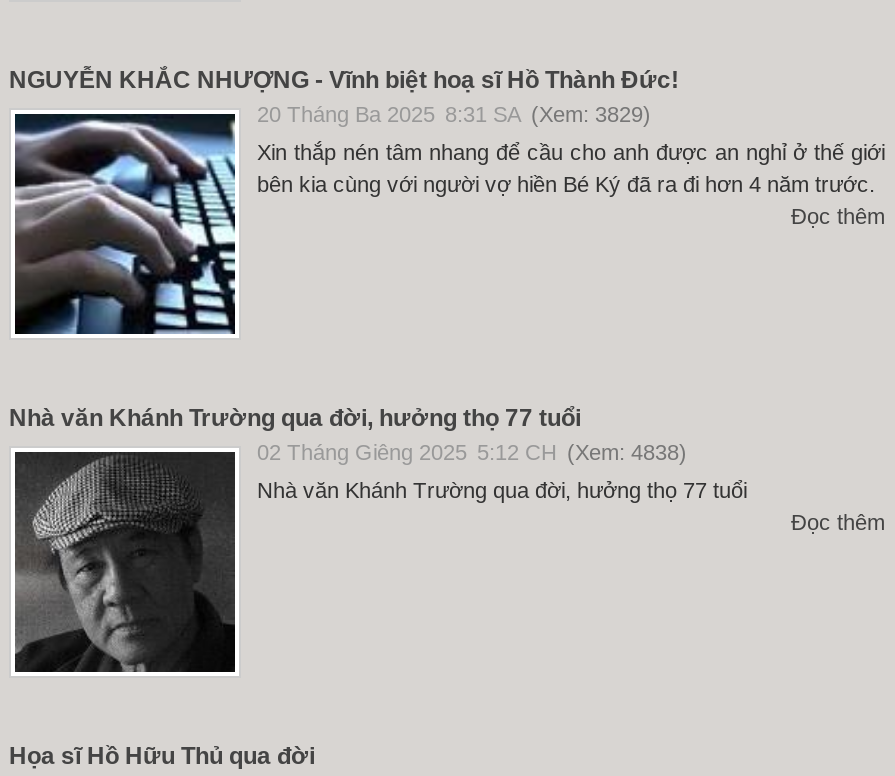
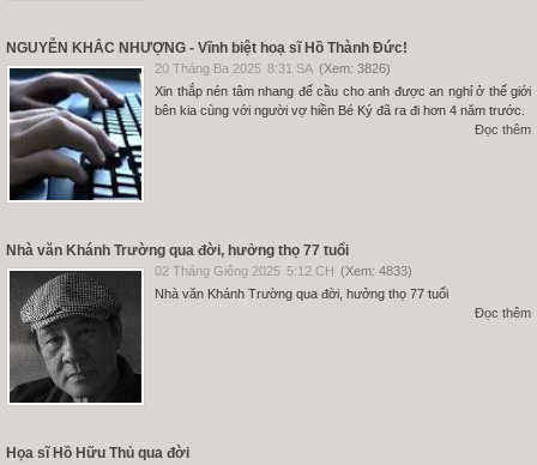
[257,102,651,126] 20 Tháng Ba 2025 8:31 SA (Xem: 3829) -> [155,61,391,75] 20 Tháng Ba 2025 8:31 SA (Xem: 3826)
[257,440,687,464] 02 Tháng Giêng 2025 5:12 CH (Xem: 4838) -> [155,264,412,278] 02 Tháng Giêng 2025 5:12 CH (Xem: 4833)

